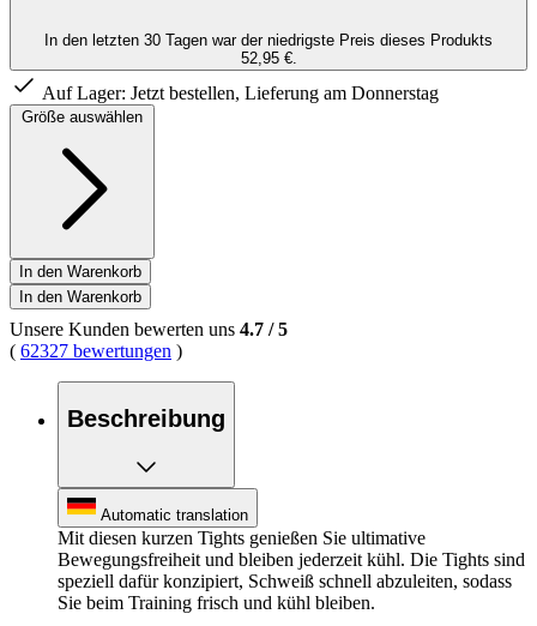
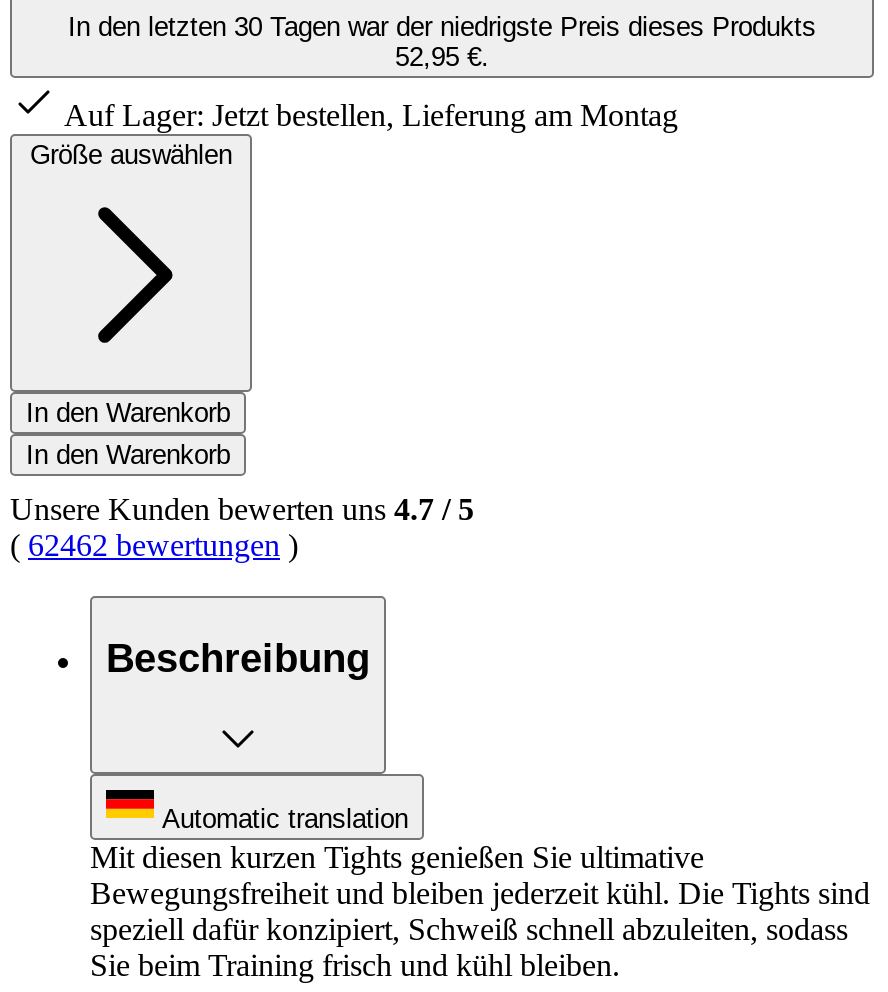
[42,83,439,103] Auf Lager: Jetzt bestellen, Lieferung am Donnerstag -> [64,98,678,132] Auf Lager: Jetzt bestellen, Lieferung am Montag
[10,341,182,361] (62327 bewertungen) -> [10,528,298,562] (62462 bewertungen)

